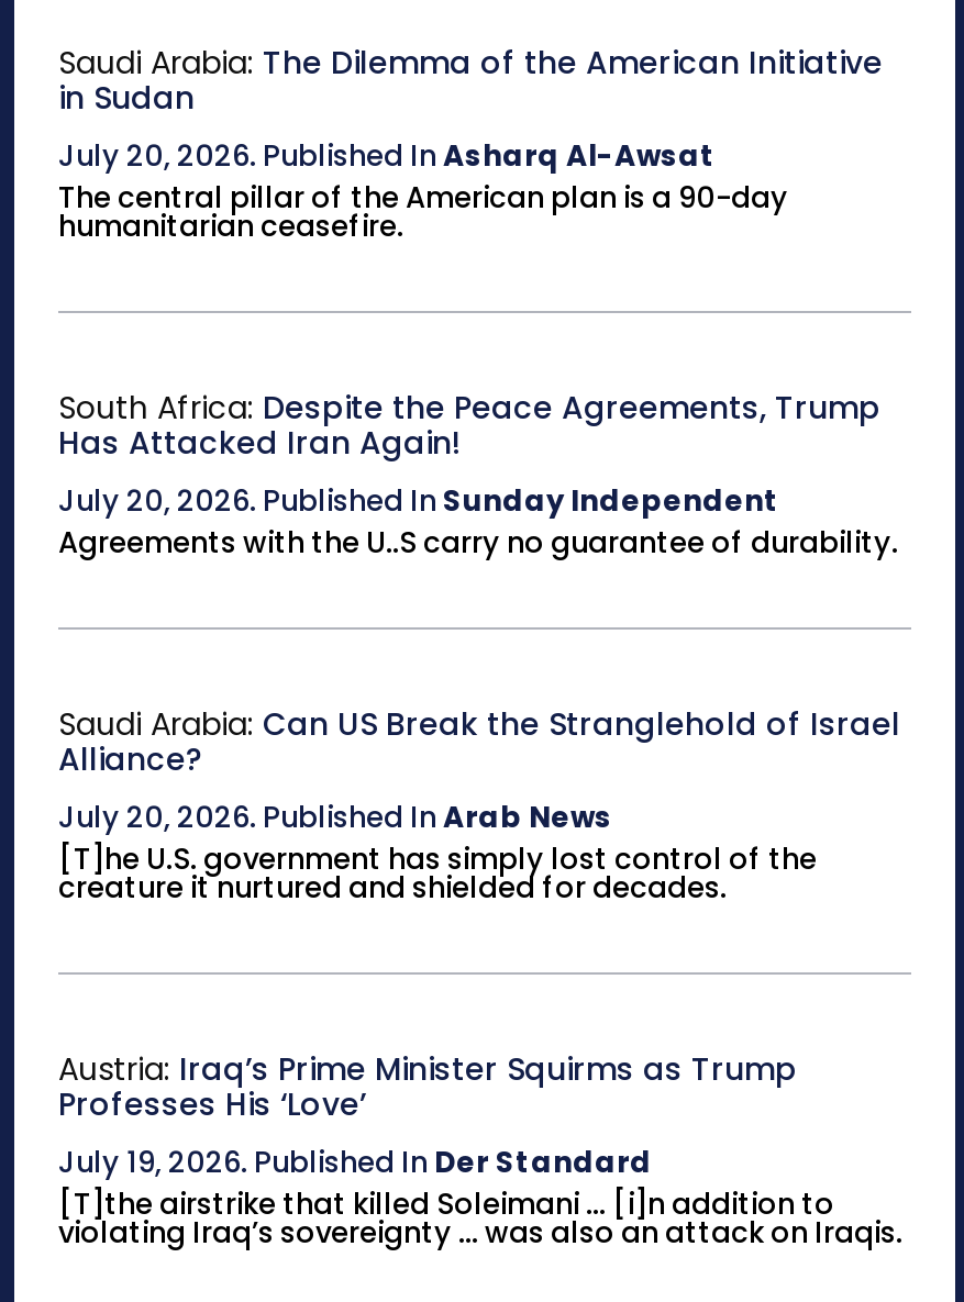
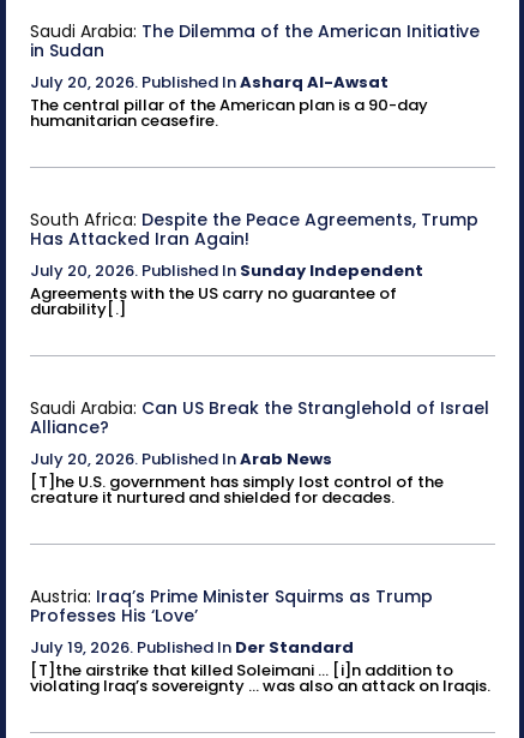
[58,523,898,564] Agreements with the U..S carry no guarantee of durability. -> [30,282,397,321] Agreements with the US carry no guarantee of | durability[.]

